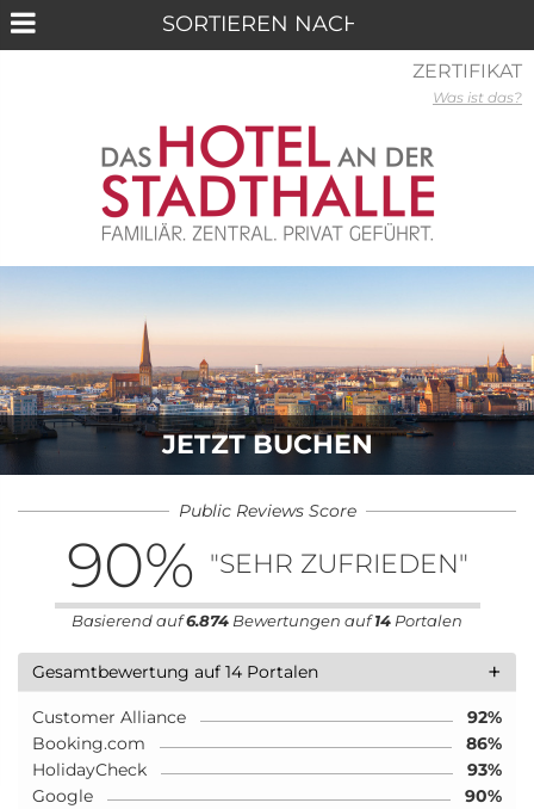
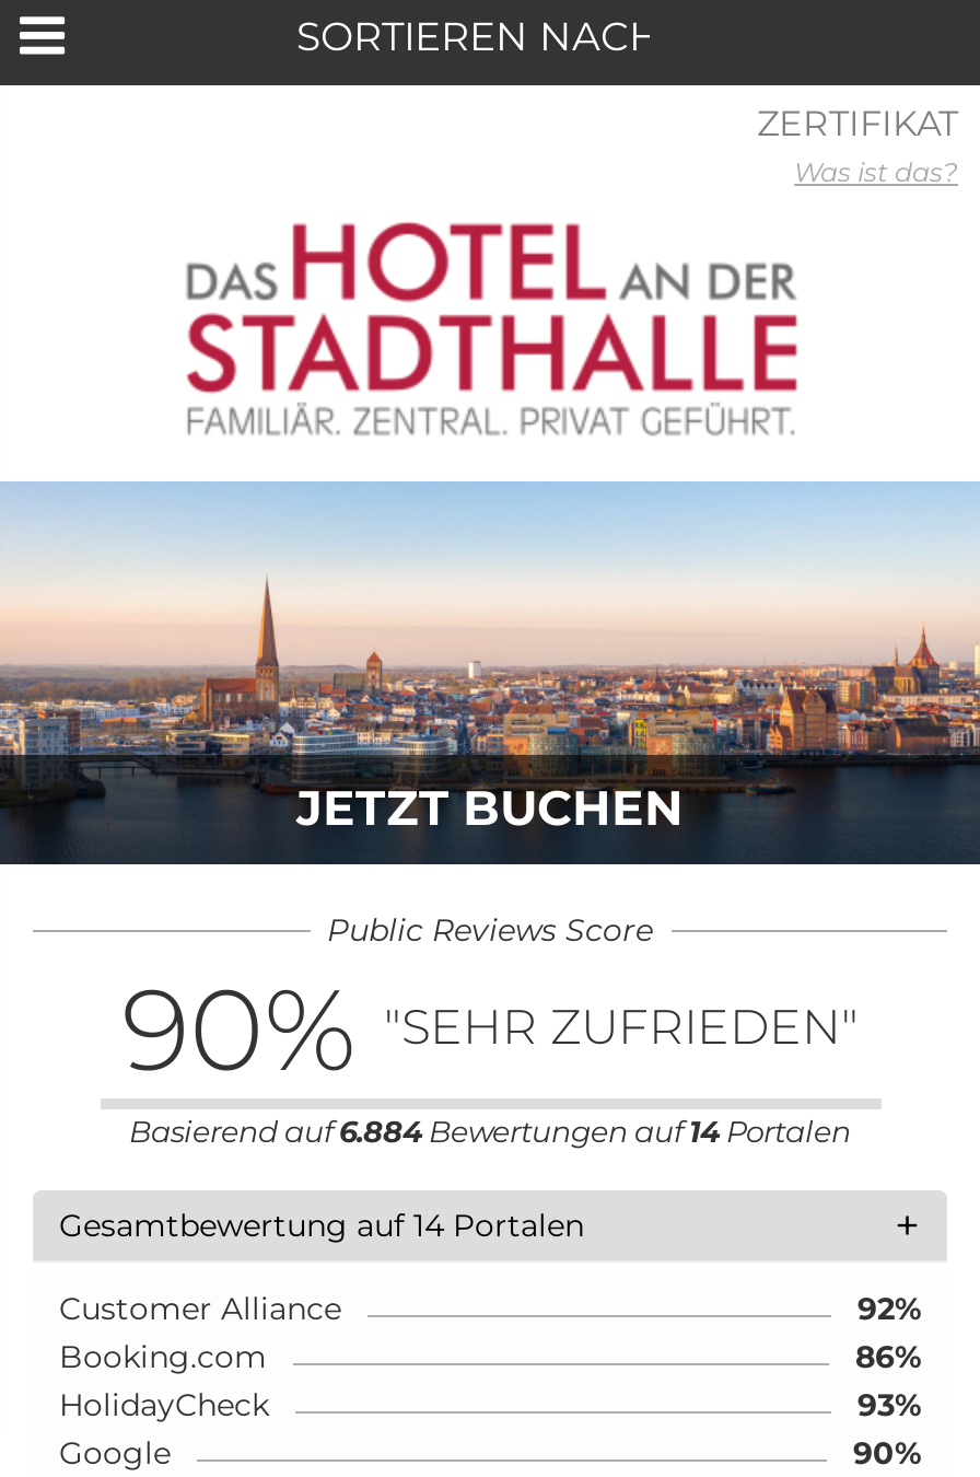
[72,611,462,630] Basierend auf6.874 Bewertungen auf14 Portalen -> [129,1114,851,1149] Basierend auf6.884 Bewertungen auf14 Portalen

